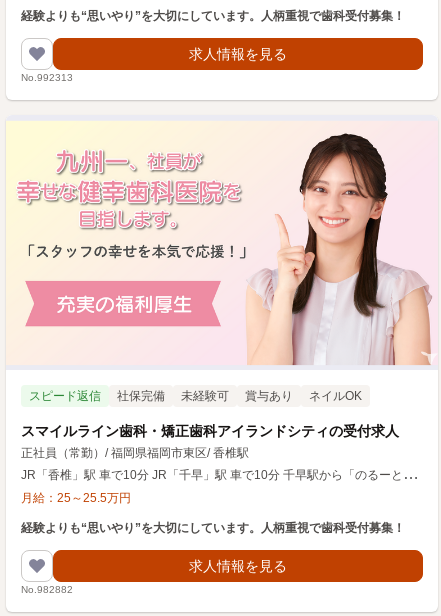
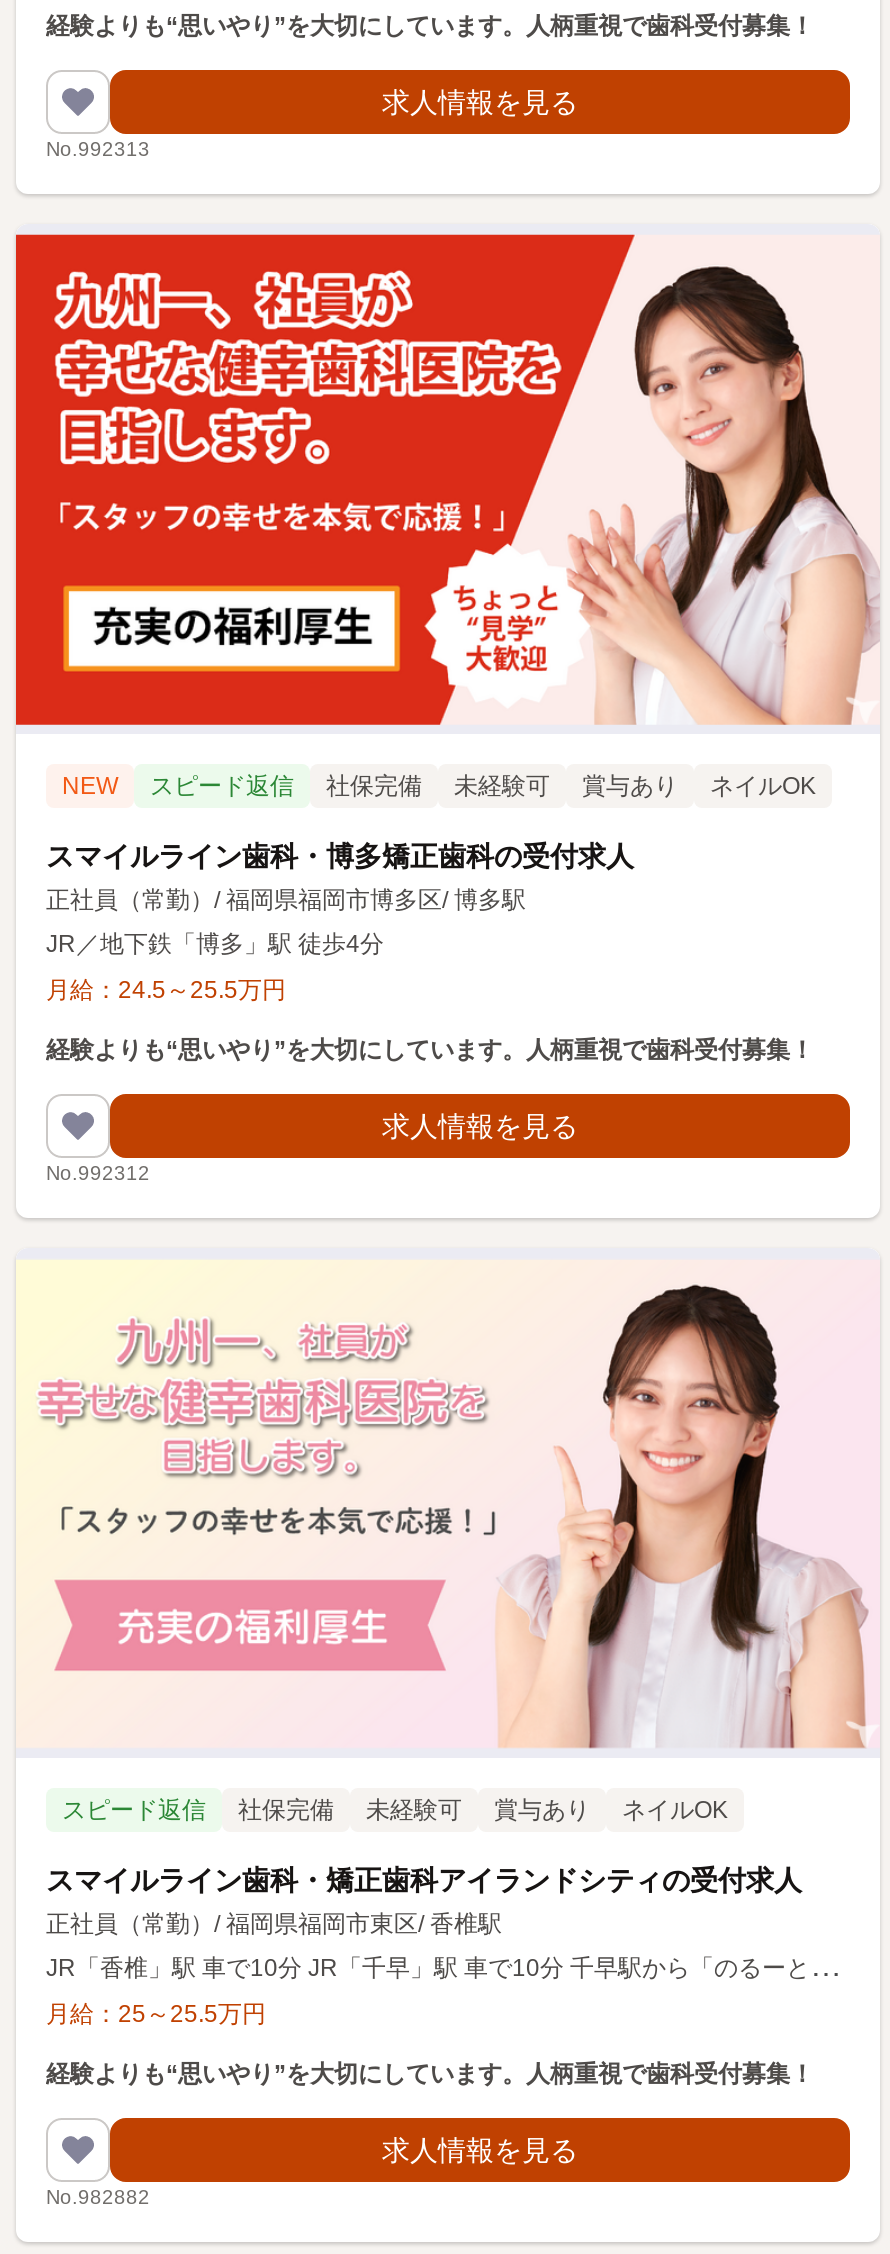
none -> [14,232,878,1184] [image] | NEW | スピード返信 | 社保完備 | 未経験可 | 賞与あり | ネイルOK | スマイルライン歯科・博多矯正歯科の受付求人 | 正社員（常勤）/福岡県福岡市博多区/博多駅 | JR／地下鉄「博多」駅 徒歩4分 | 月給：24.5～25.5万円 | 経験よりも“思いやり”を大切にしています。人柄重視で歯科受付募集！ | 求人情報を見る | No.992312

